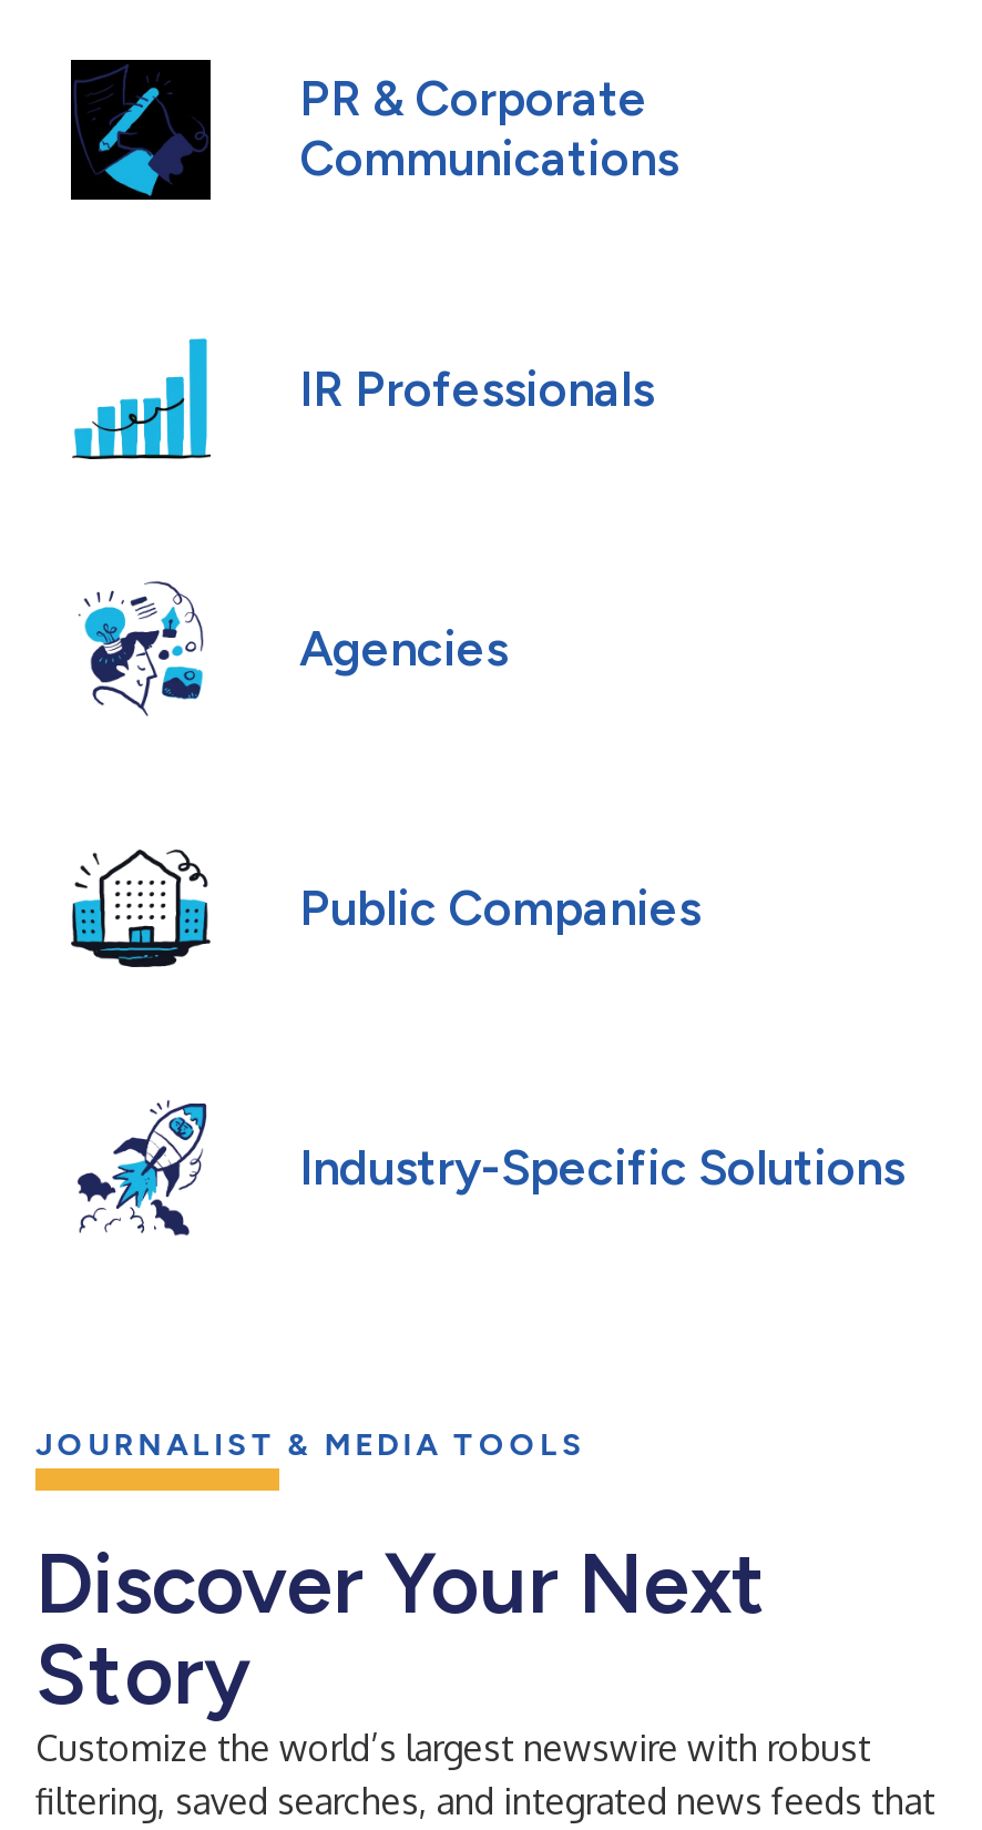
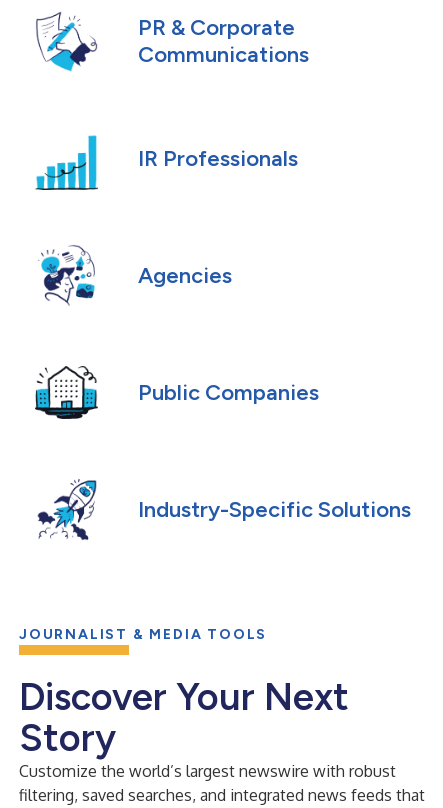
[69,58,213,202] [image] -> [35,10,98,73] [image]

